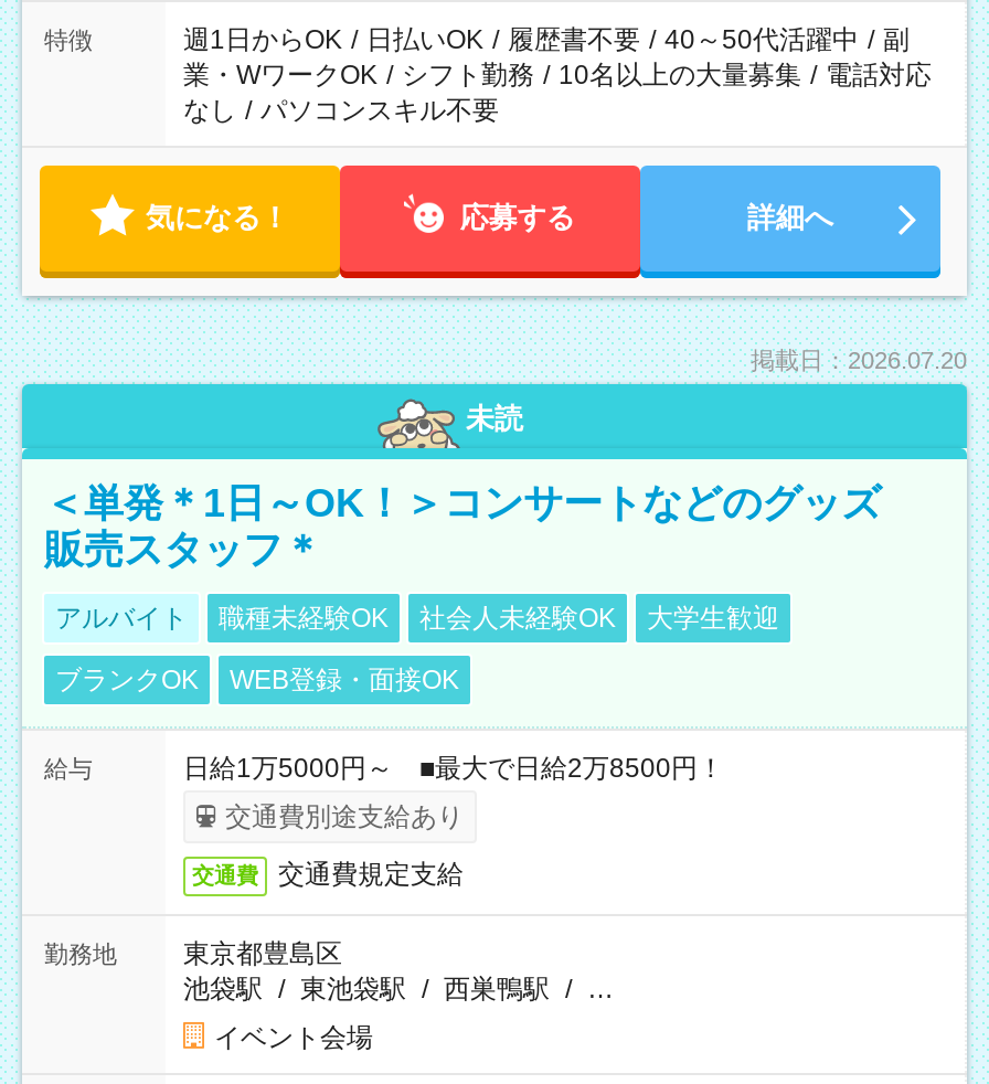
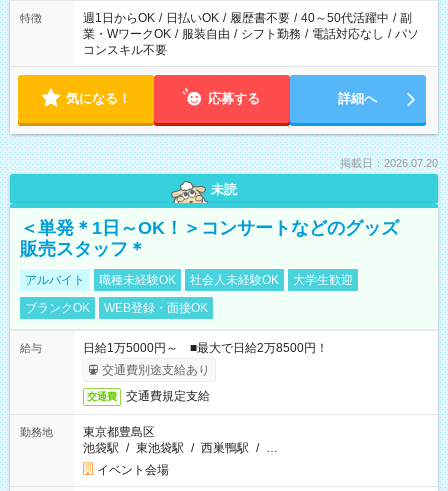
[183,60,932,126] 業・WワークOK / シフト勤務 / 10名以上の大量募集 / 電話対応 | なし / パソコンスキル不要 -> [83,27,419,57] 業・WワークOK / 服装自由 / シフト勤務 / 電話対応なし / パソ | コンスキル不要

